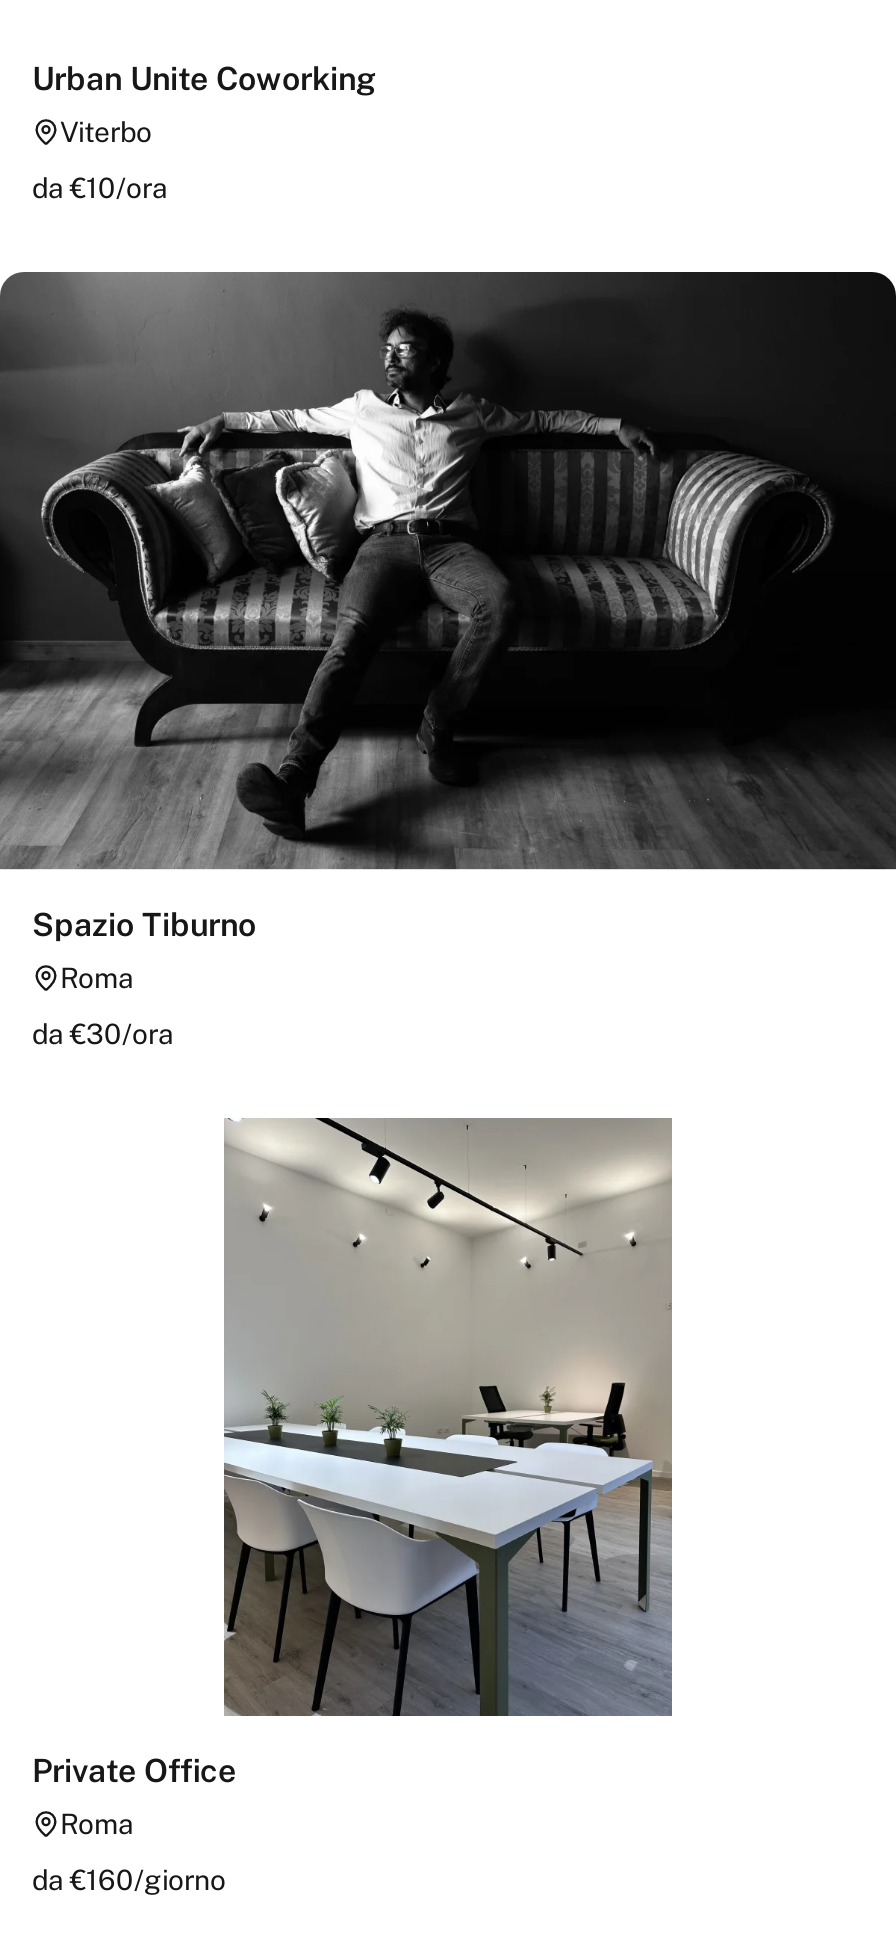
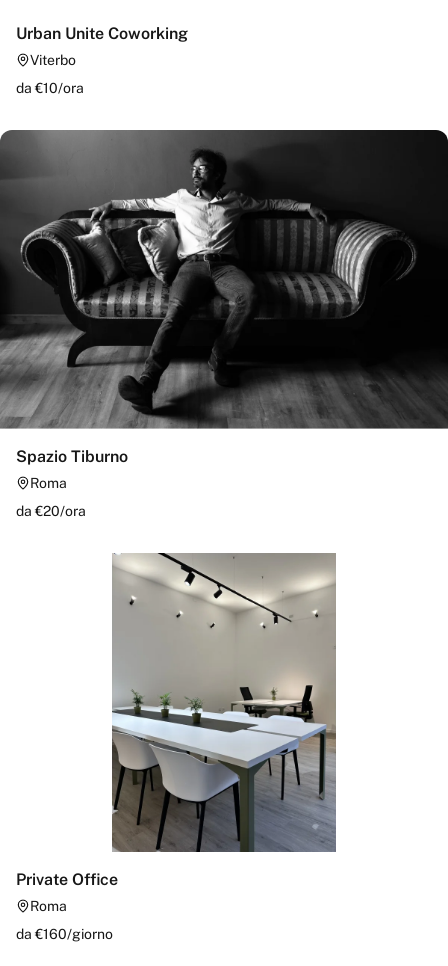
[32,1018,174,1050] da €30/ora -> [16,503,86,519] da €20/ora

